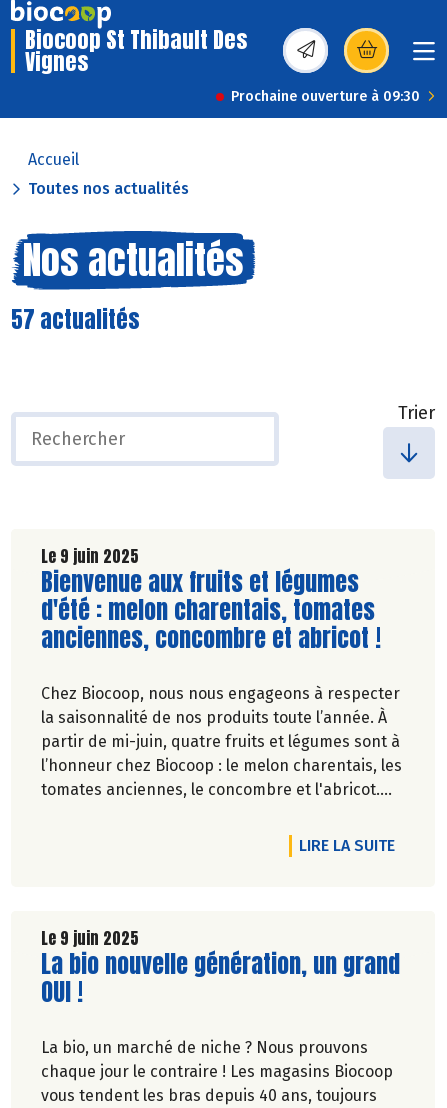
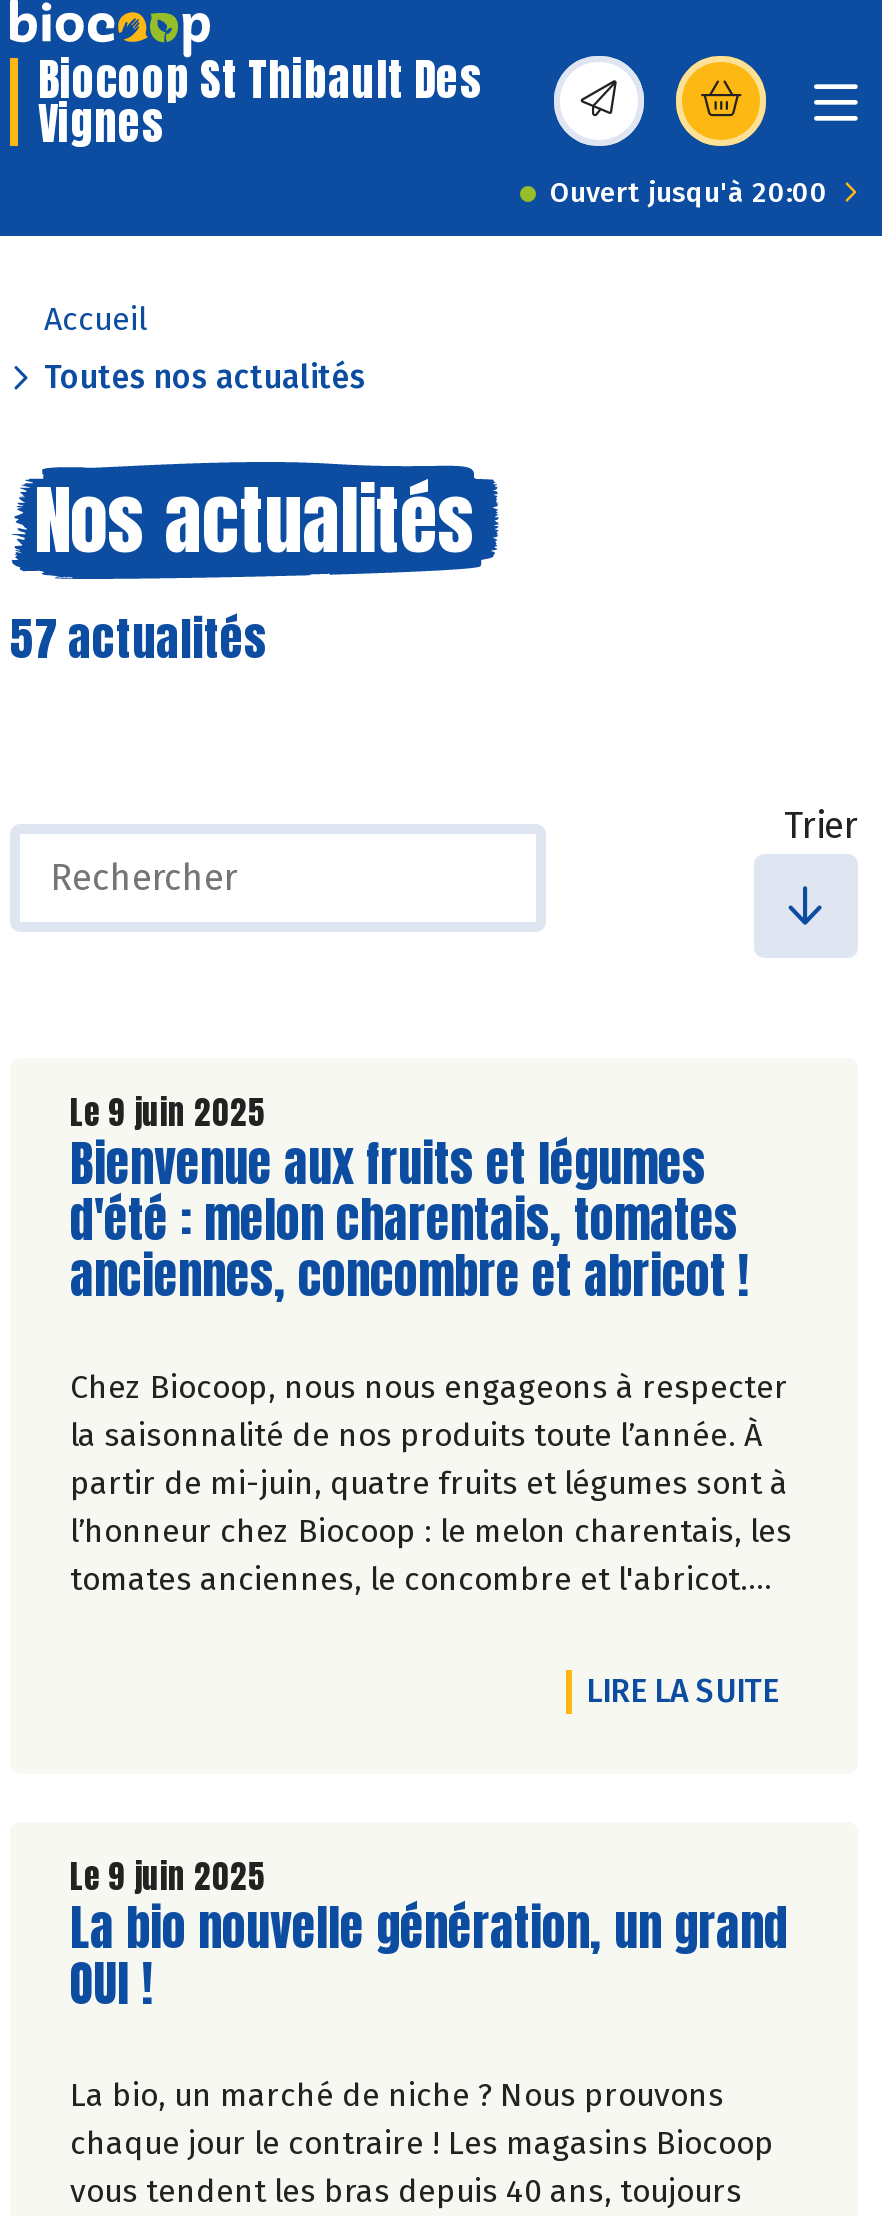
[231,88,420,105] Prochaine ouverture à 09:30 -> [550,176,828,210] Ouvert jusqu'à 20:00

